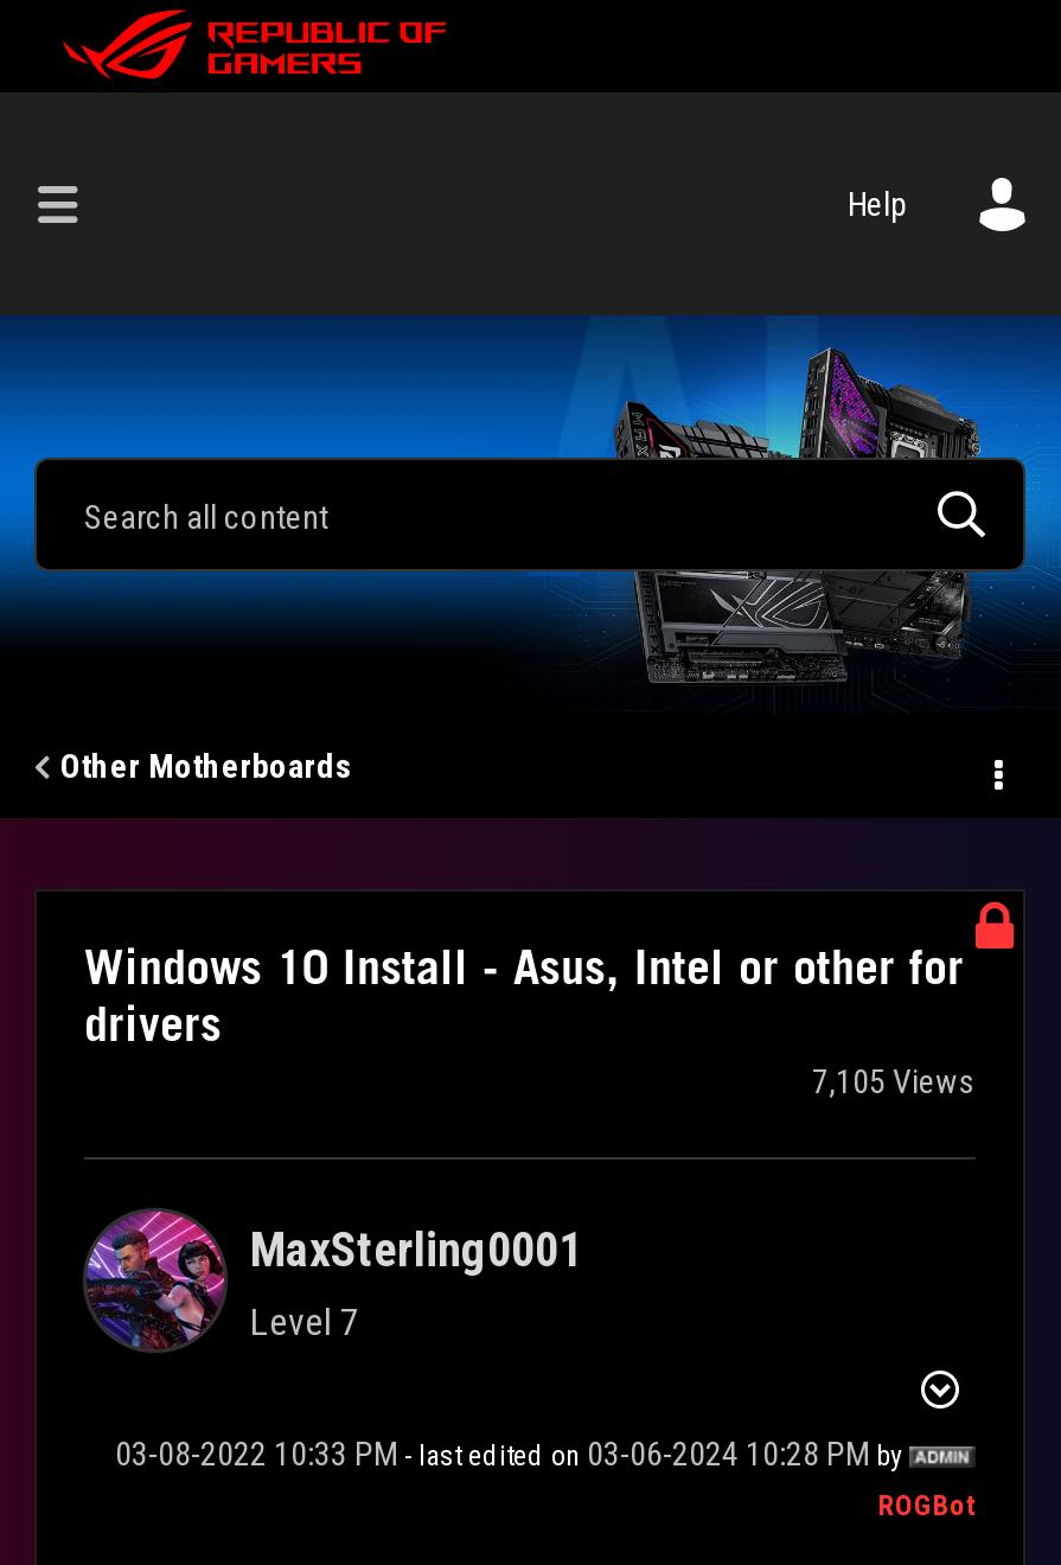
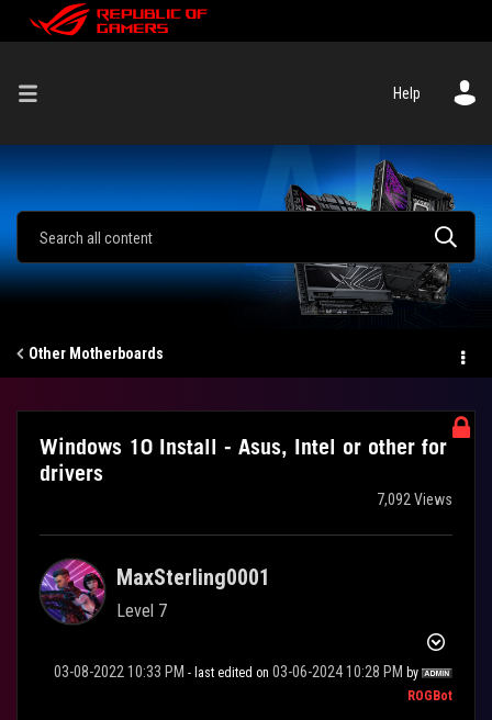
[812,1062,976,1100] 7,105 Views -> [377,491,452,508] 7,092 Views

